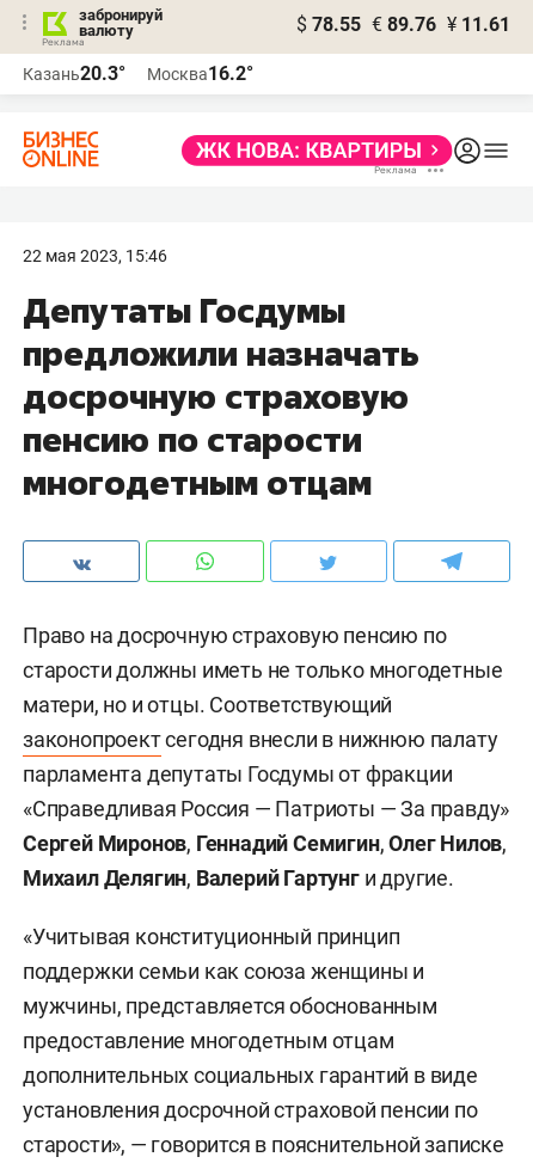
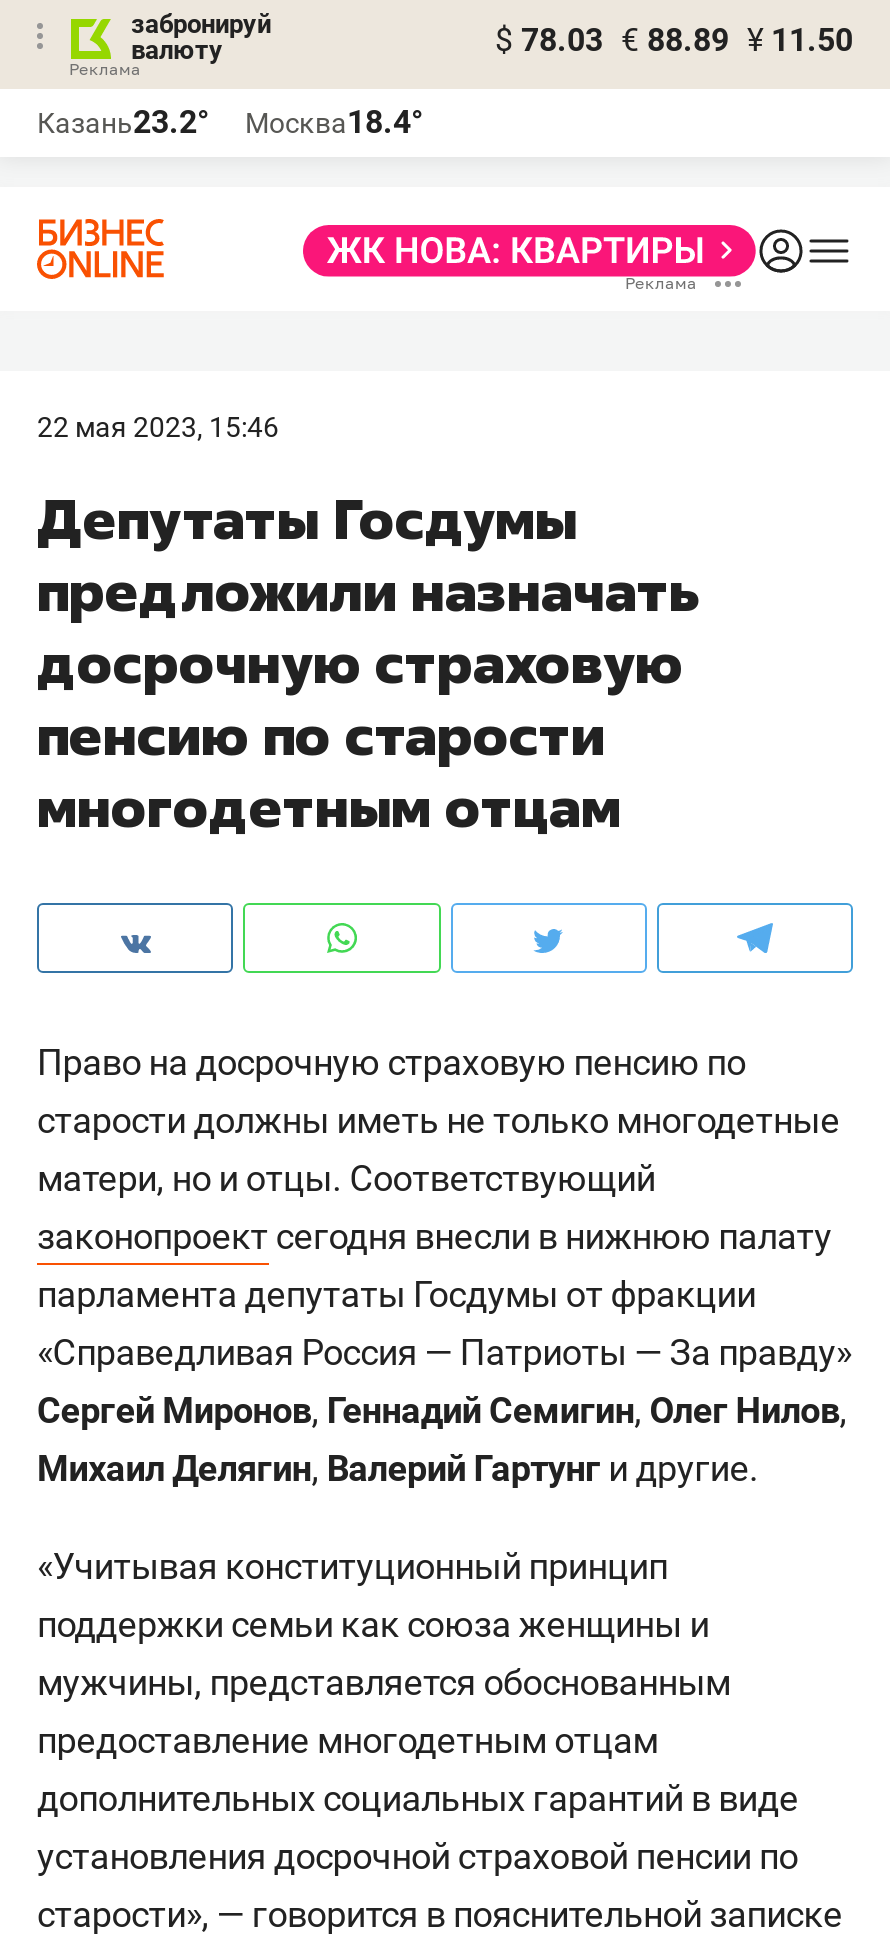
[296,13,510,36] $ 78.55 € 89.76 ¥ 11.61 -> [495,21,853,59] $ 78.03 € 88.89 ¥ 11.50
[23,62,125,85] Казань20.3° -> [37,103,209,141] Казань23.2°
[147,62,253,85] Москва16.2° -> [245,103,423,141] Москва18.4°

